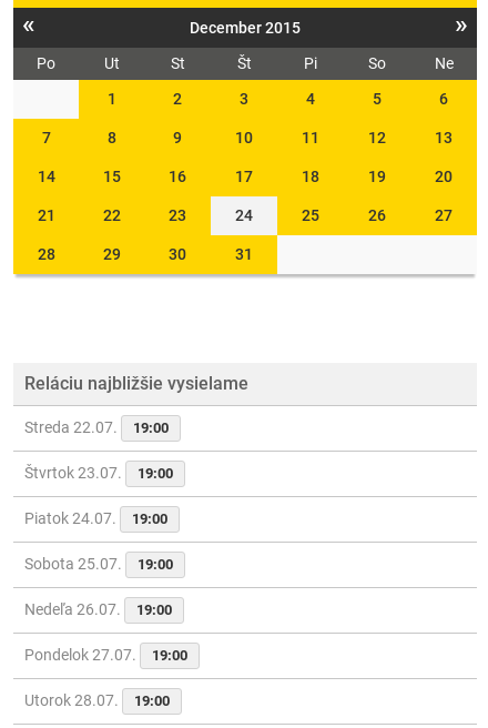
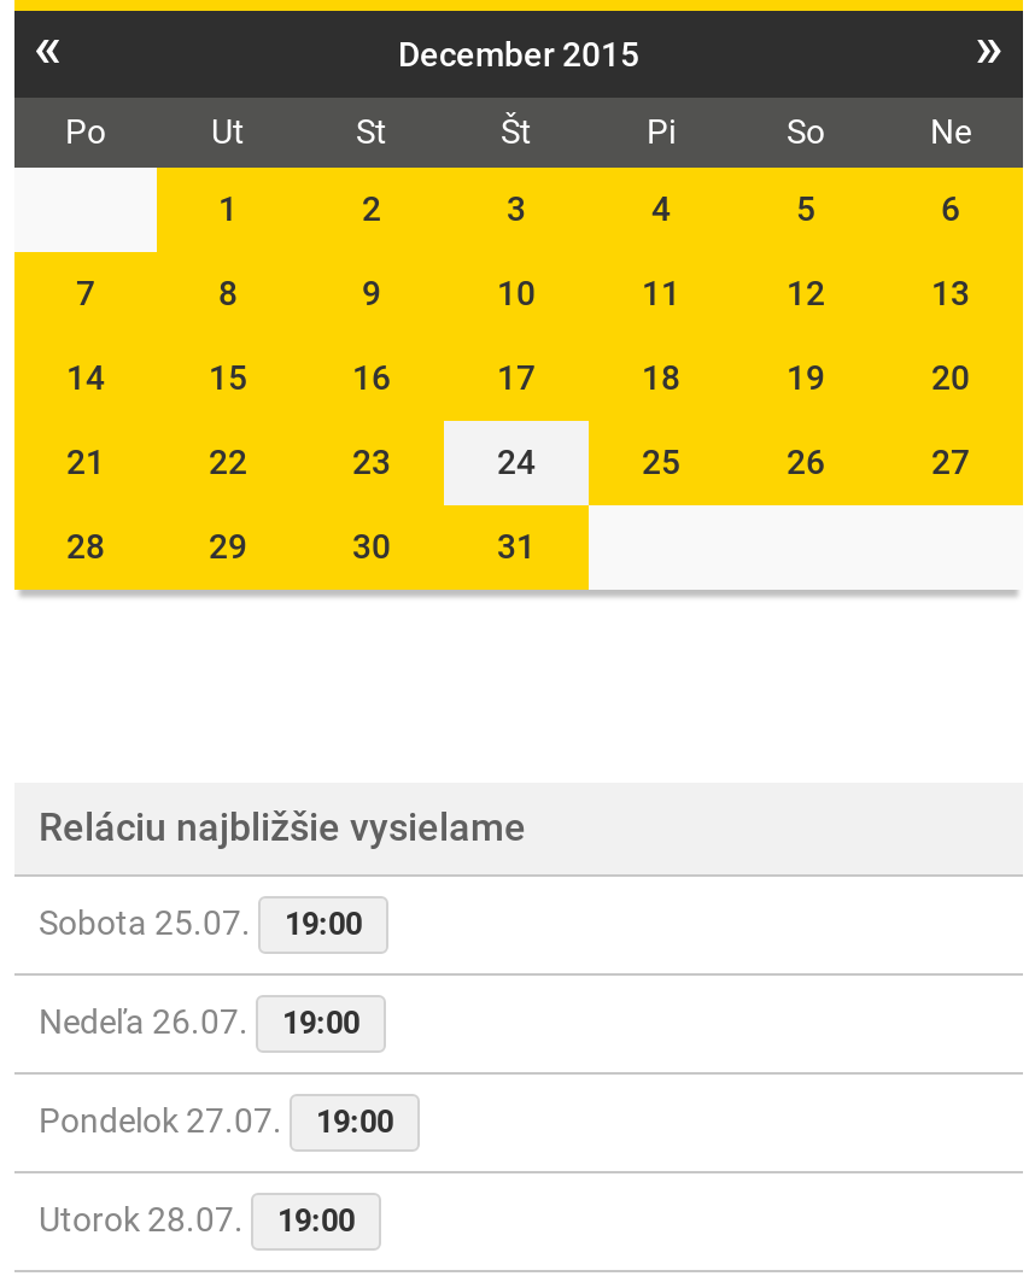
[24,418,173,527] Streda 22.07. | 19:00 | Štvrtok 23.07. | 19:00 | Piatok 24.07. | 19:00 -> none

